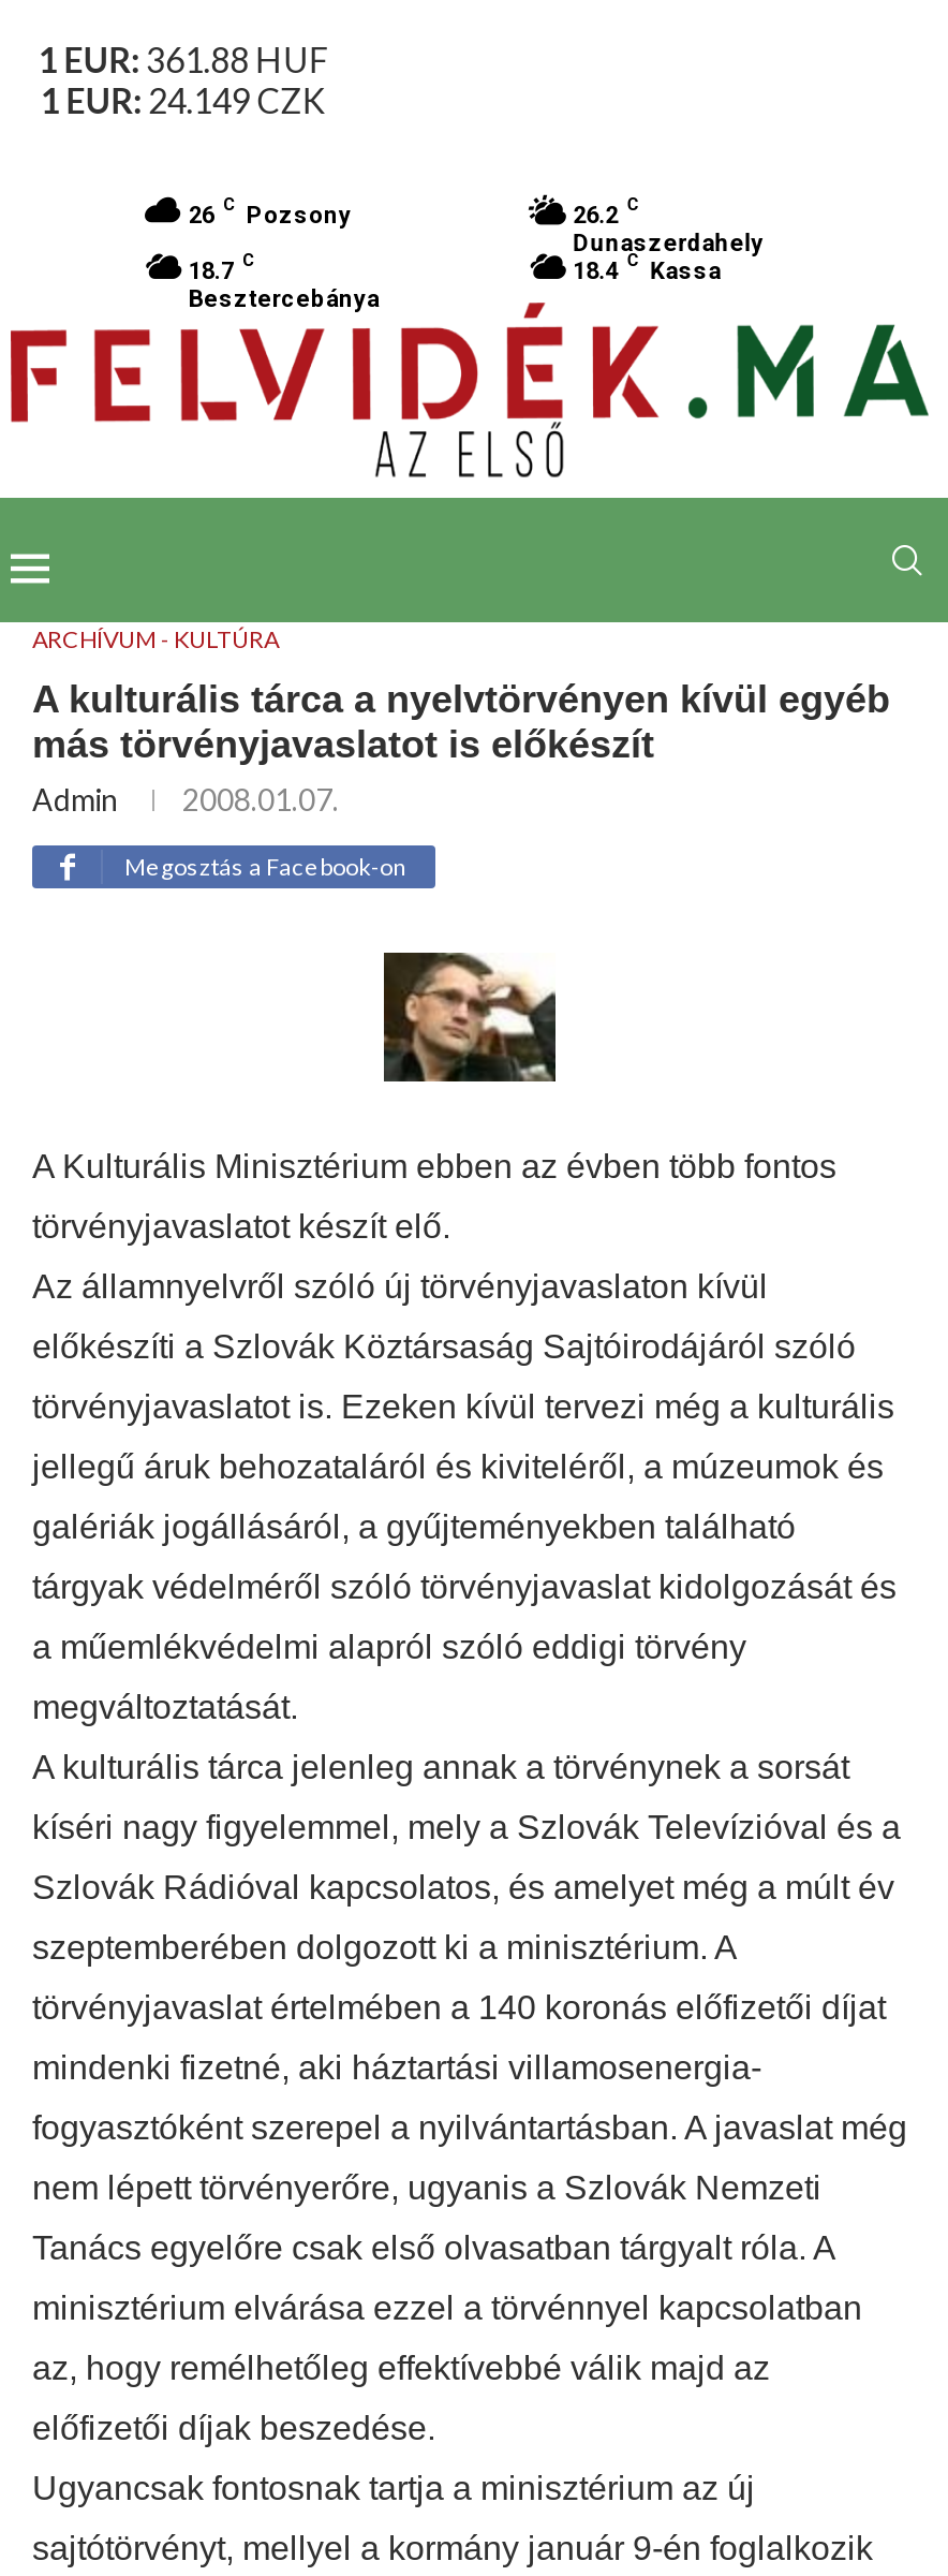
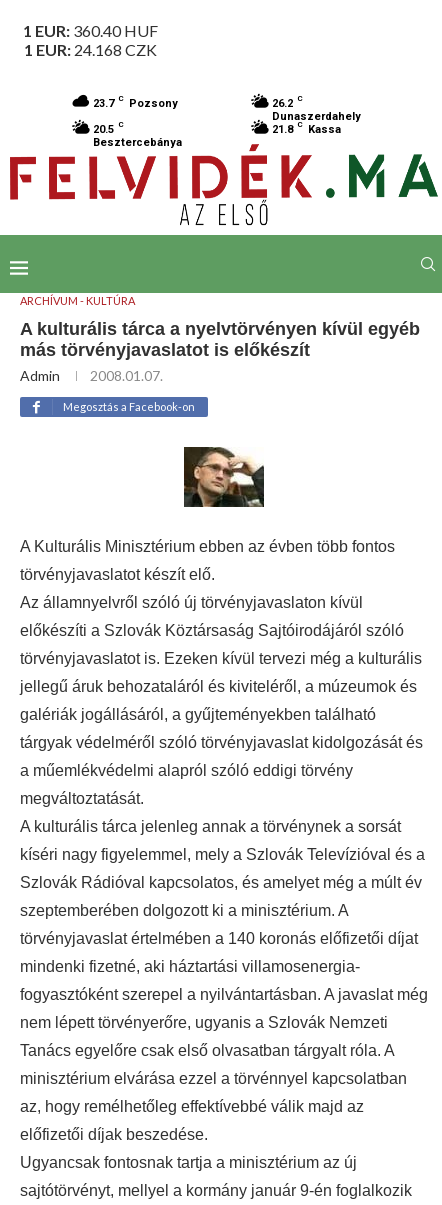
[38,39,328,79] 1 EUR: 361.88 HUF -> [23,21,158,40] 1 EUR: 360.40 HUF
[40,79,326,120] 1 EUR: 24.149 CZK -> [24,40,157,59] 1 EUR: 24.168 CZK
[189,195,352,230] 26 C Pozsony -> [93,94,178,110] 23.7 C Pozsony
[189,251,255,285] 18.7 C -> [93,120,124,136] 20.5 C
[573,251,721,285] 18.4 C Kassa -> [272,120,341,136] 21.8 C Kassa

